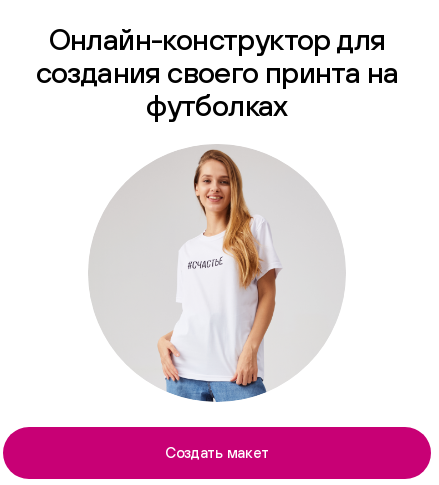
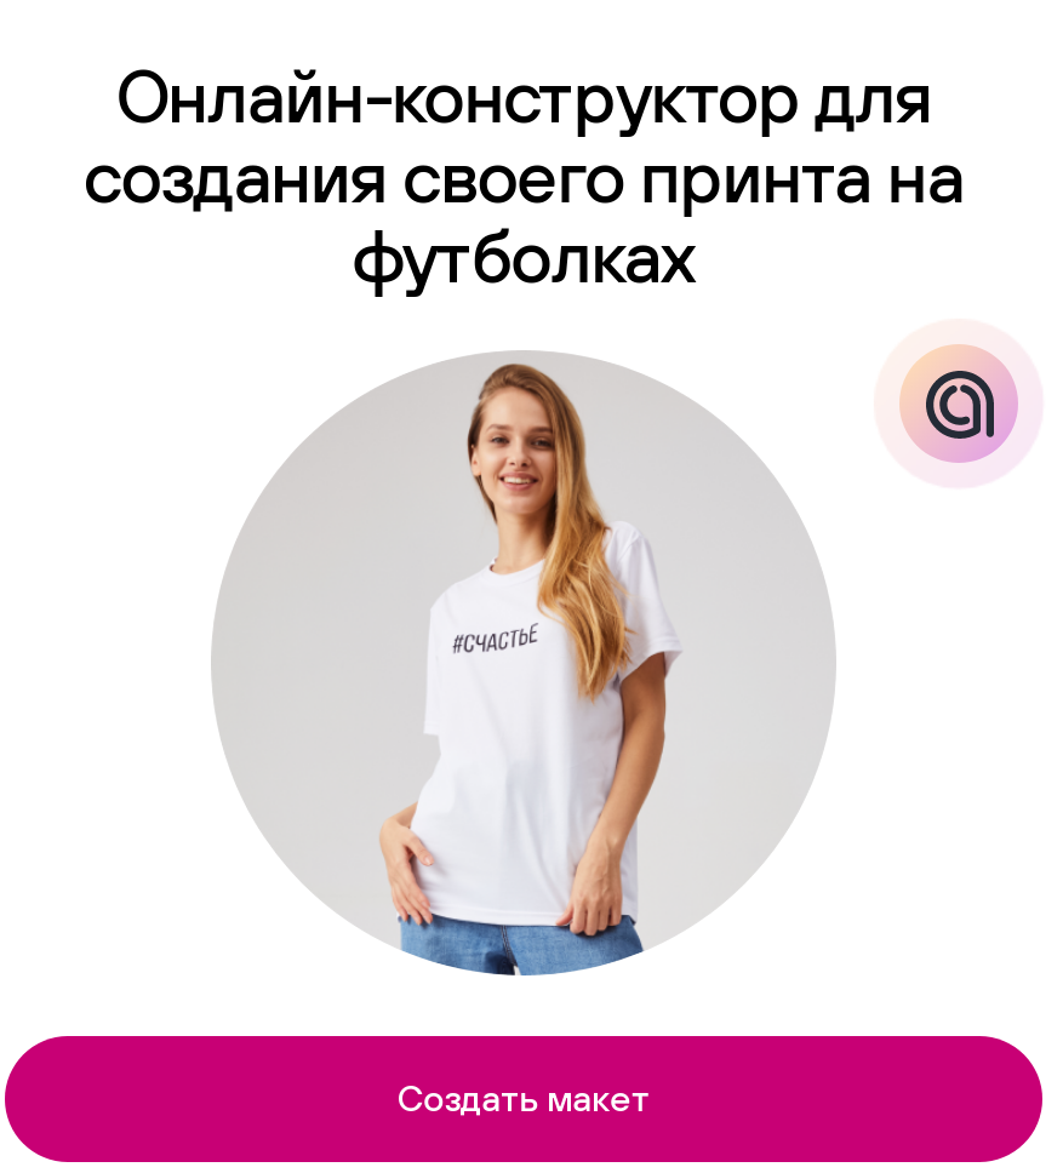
none -> [899,343,1021,467] [image]

